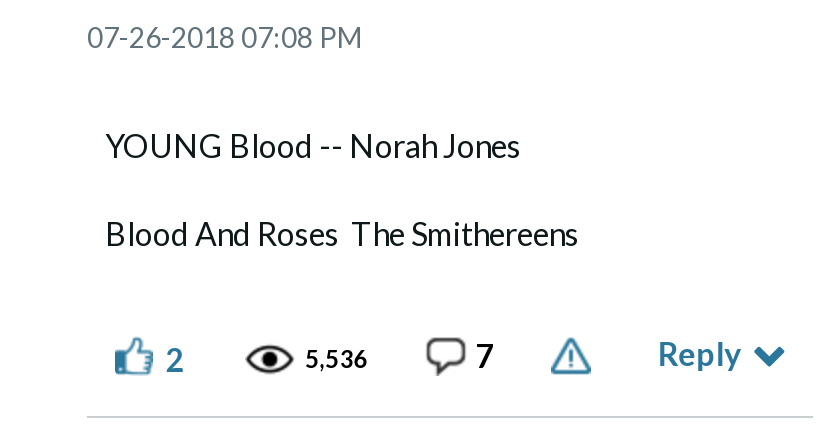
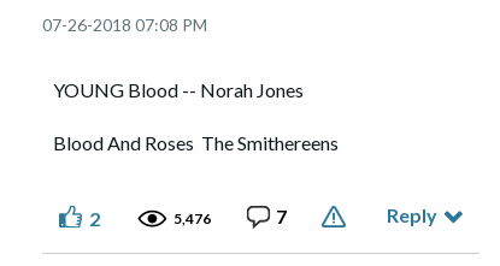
[305,343,367,373] 5,536 -> [174,209,211,227] 5,476

